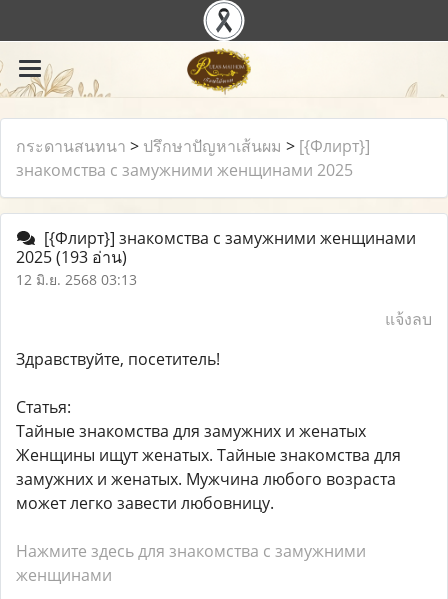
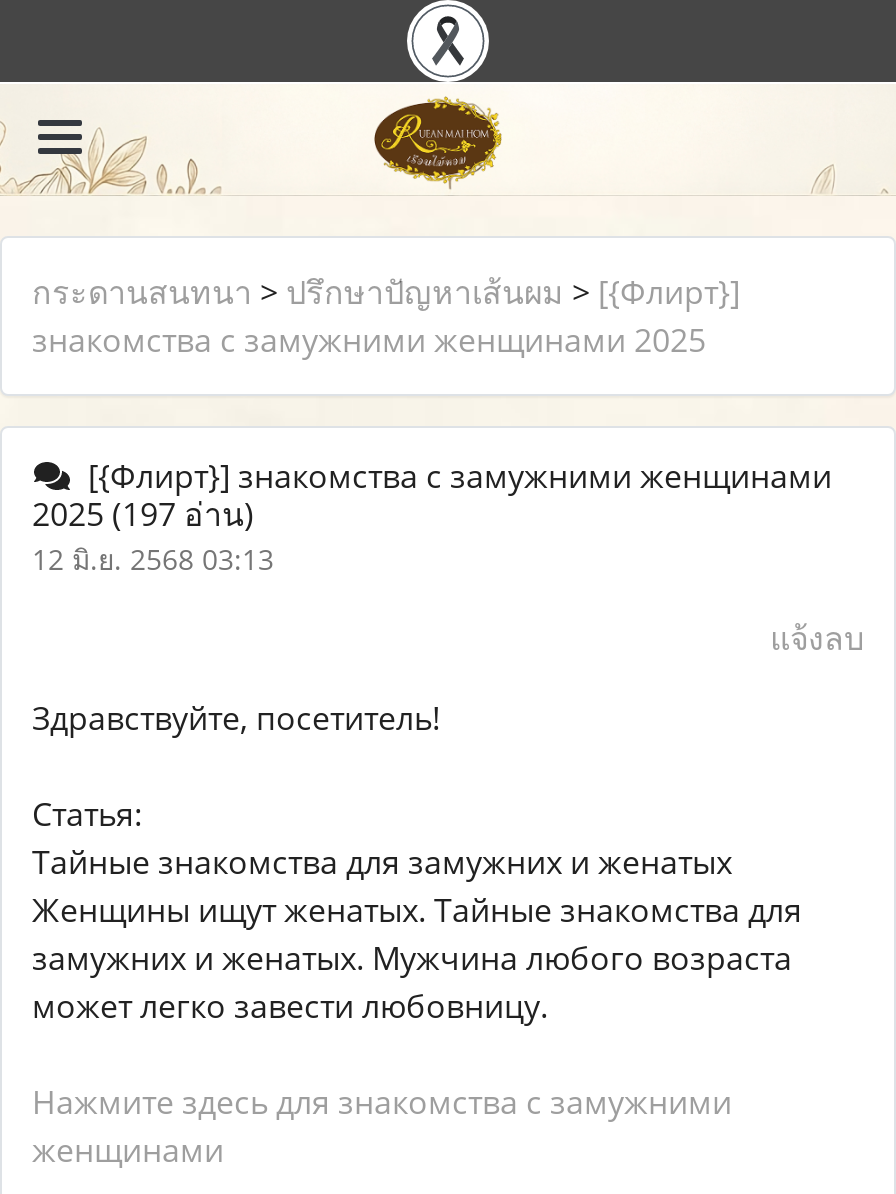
[16,246,127,268] 2025(193 อ่าน) -> [32,492,254,536] 2025(197 อ่าน)

